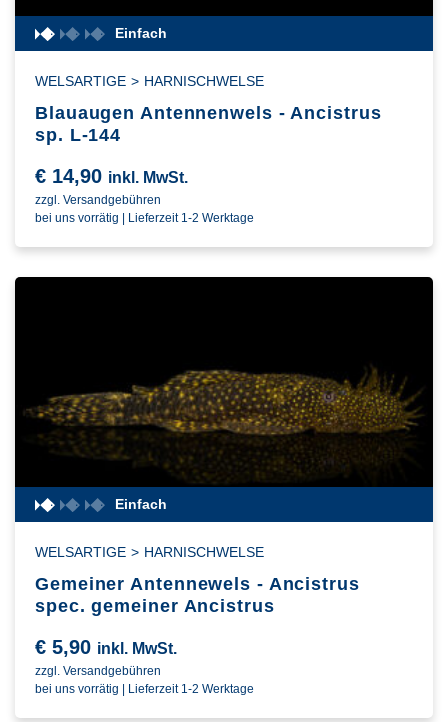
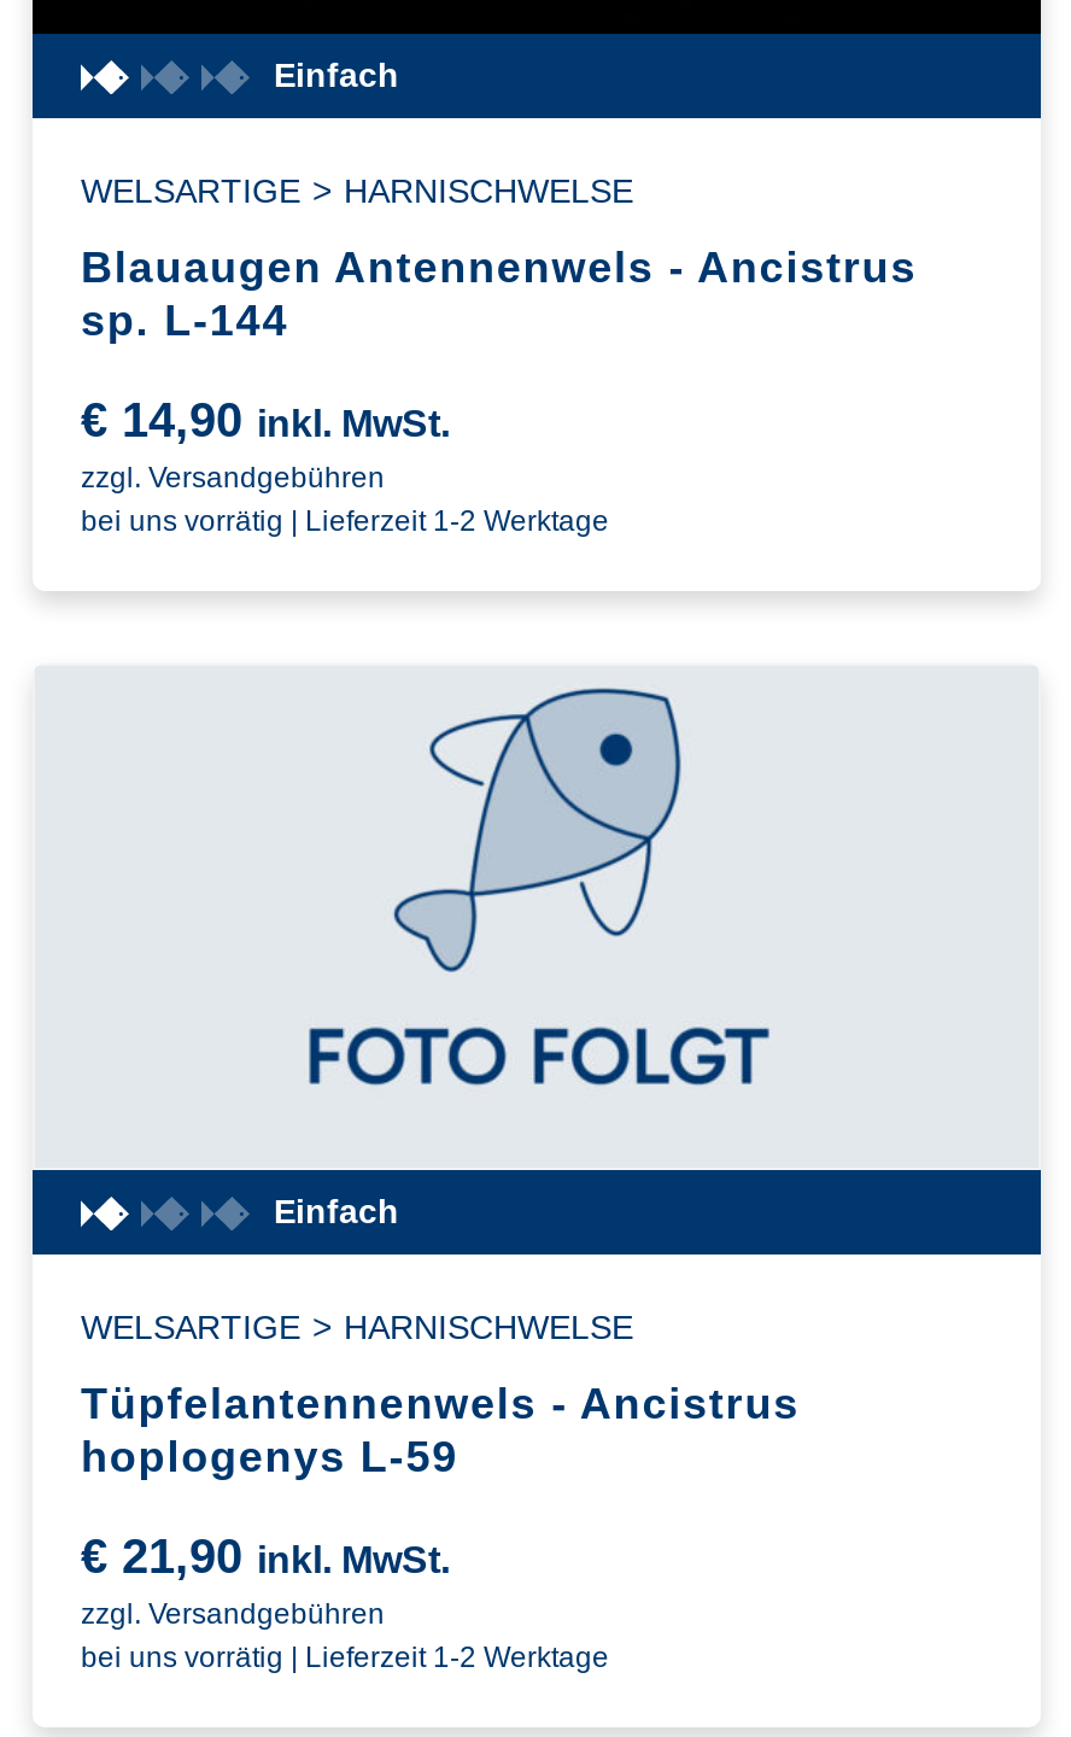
[14,276,434,488] [image] -> [33,663,1041,1172] [image]
[35,574,360,616] Gemeiner Antennewels - Ancistrus | spec. gemeiner Ancistrus -> [81,1381,800,1482] Tüpfelantennenwels - Ancistrus | hoplogenys L-59
[35,636,177,658] €5,90 inkl. MwSt. -> [81,1530,450,1584] €21,90 inkl. MwSt.

